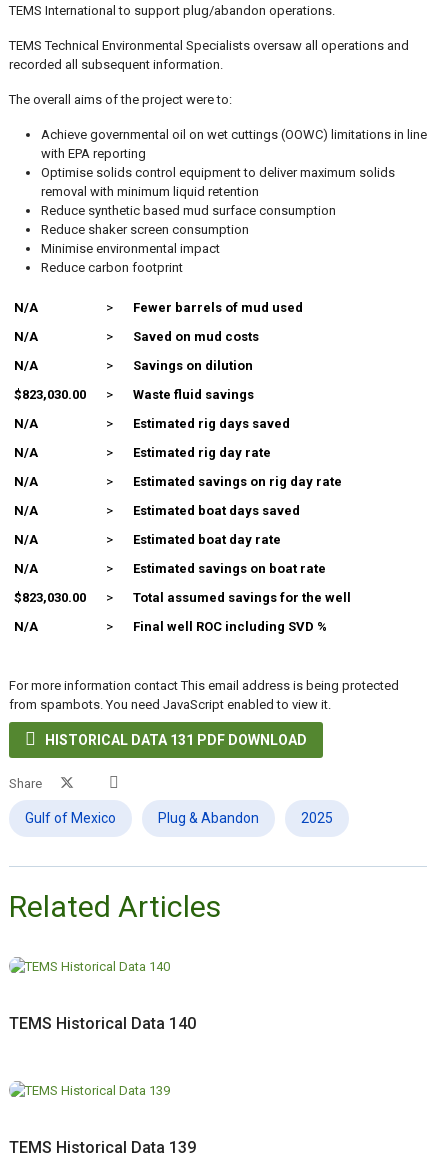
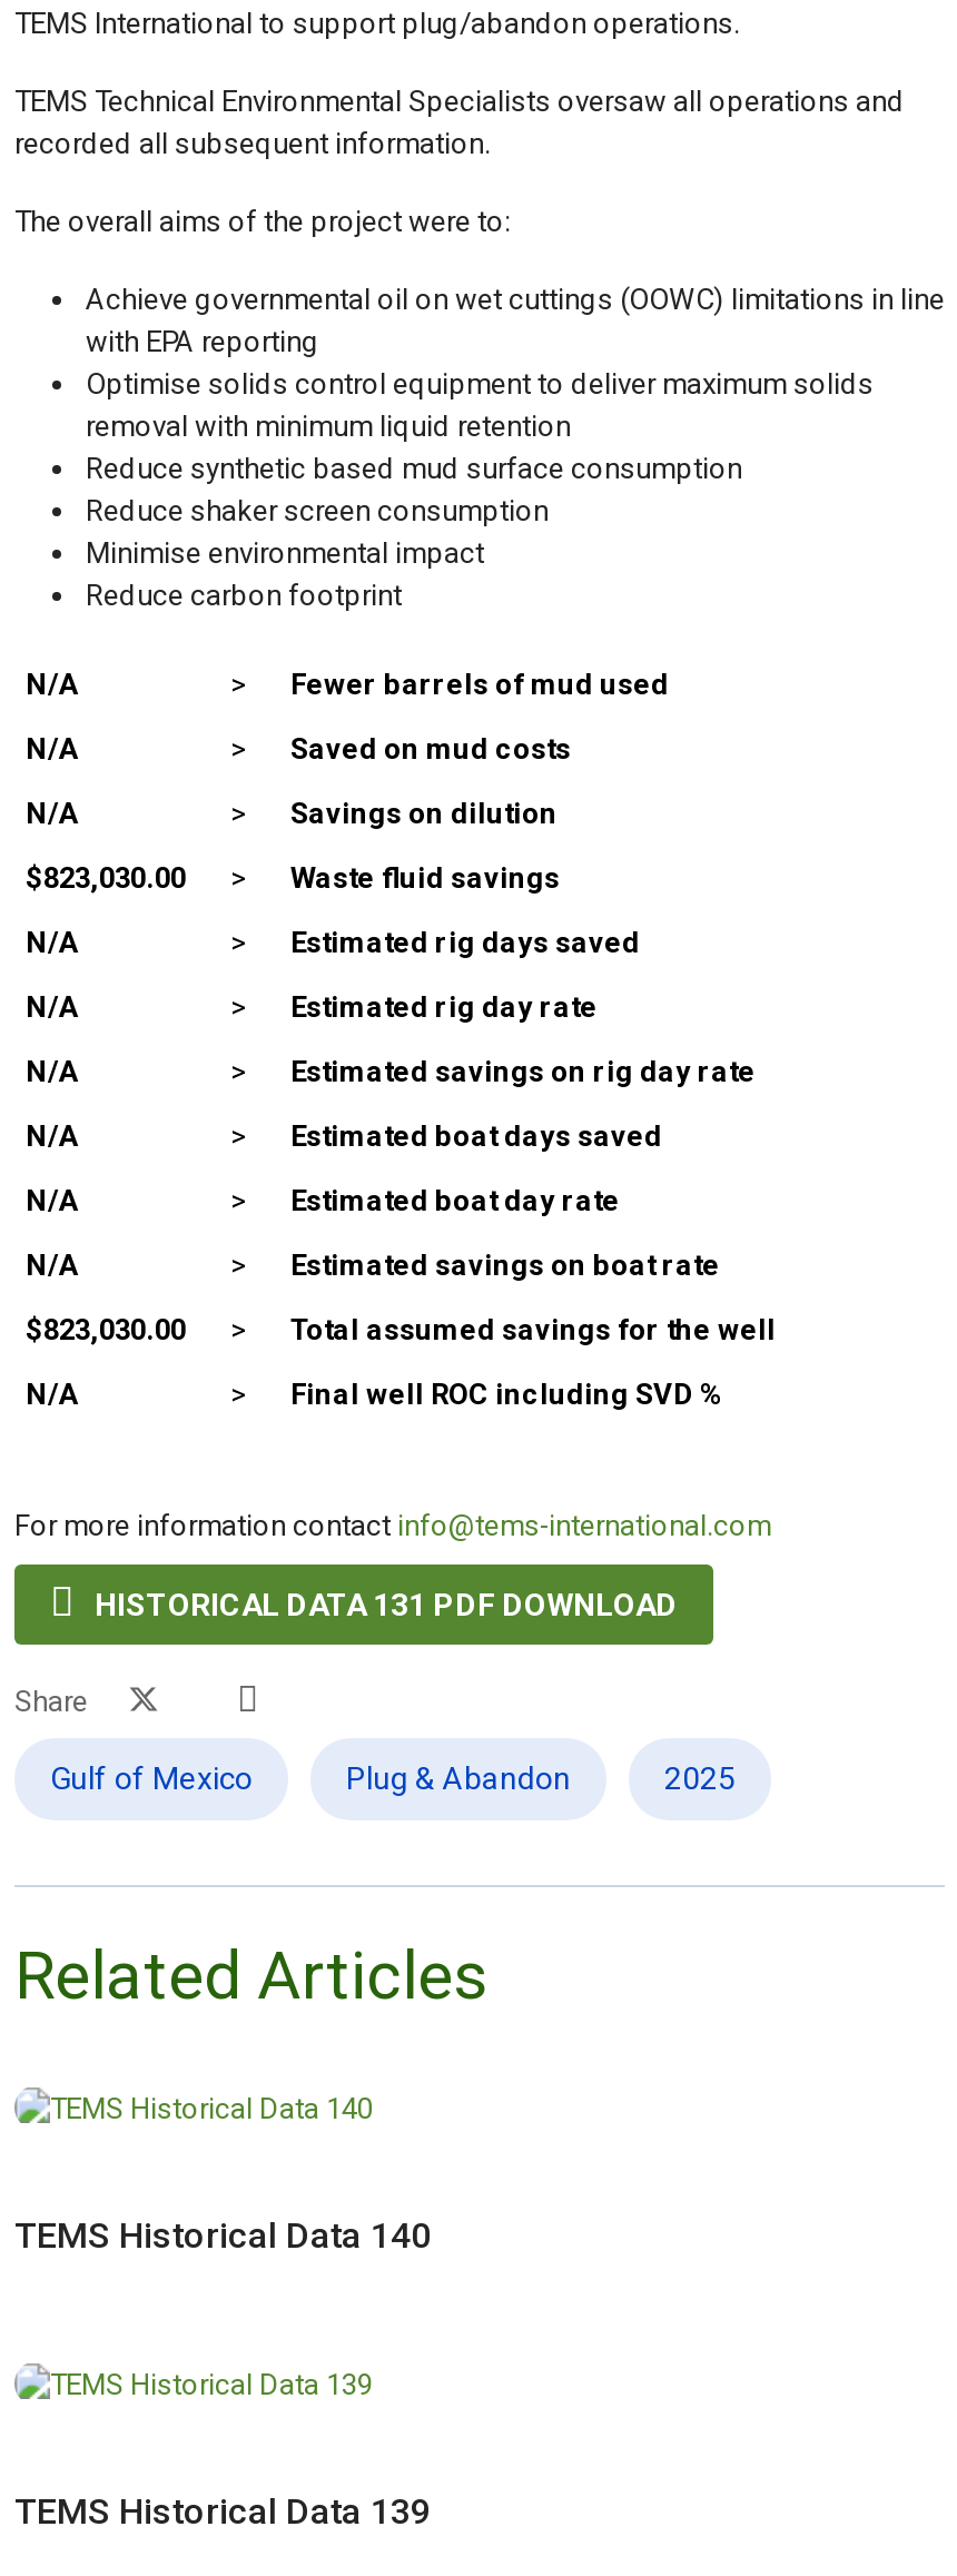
[9,678,399,712] For more information contact This email address is being protected | from spambots. You need JavaScript enabled to view it. -> [14,1509,771,1542] For more information contact info@tems-international.com

